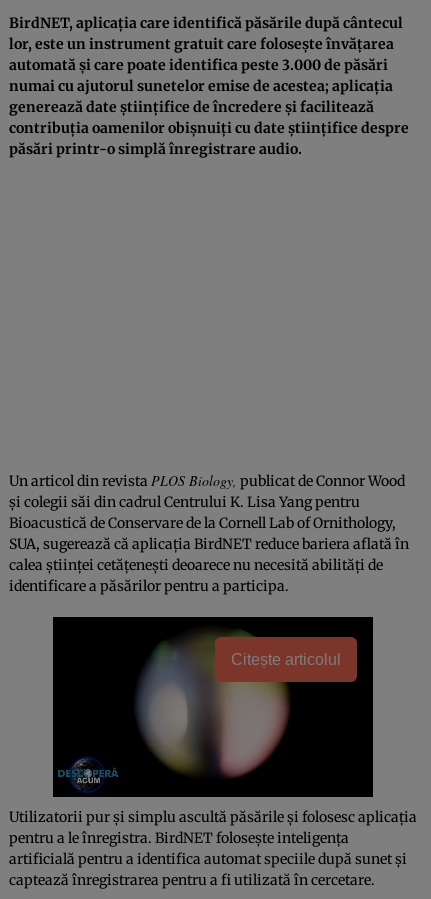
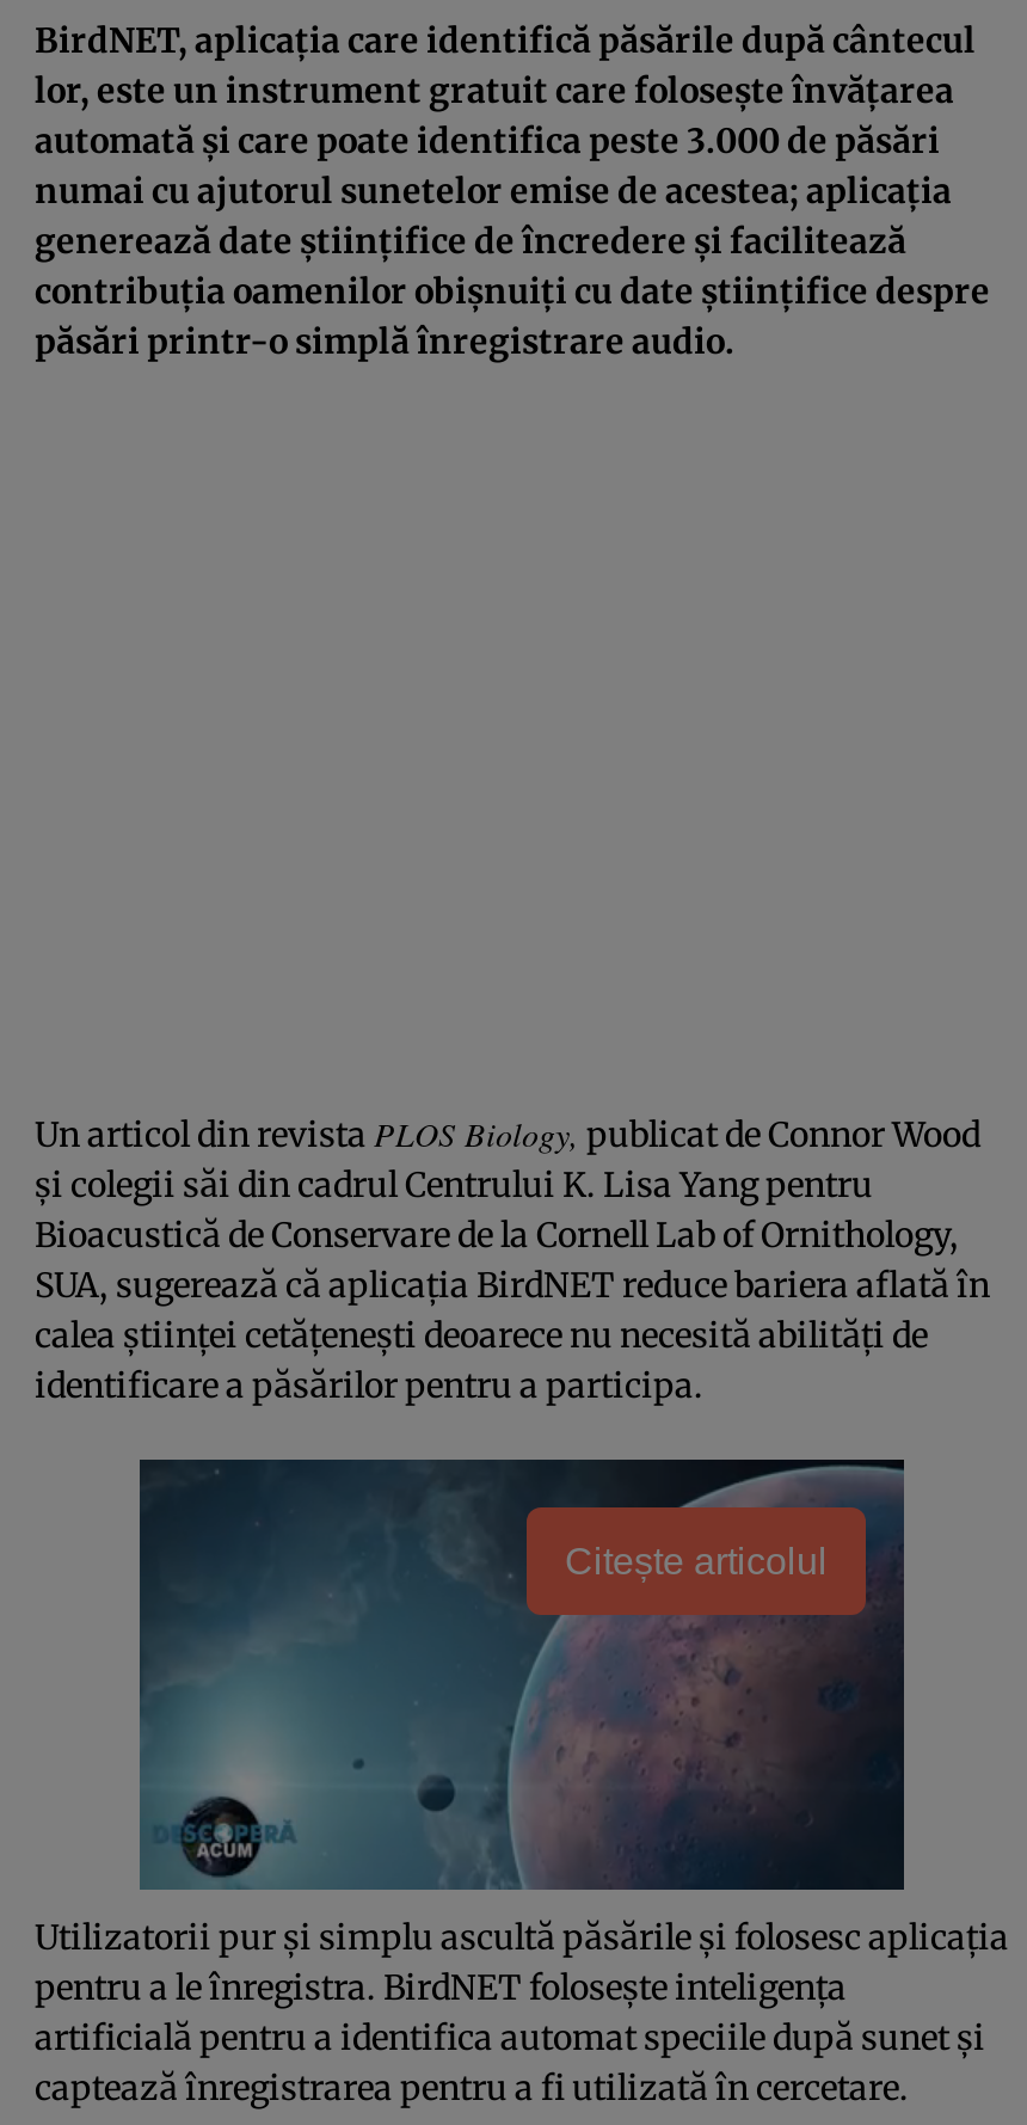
[52,616,374,798] [image] -> [137,1457,906,1892] [image]

